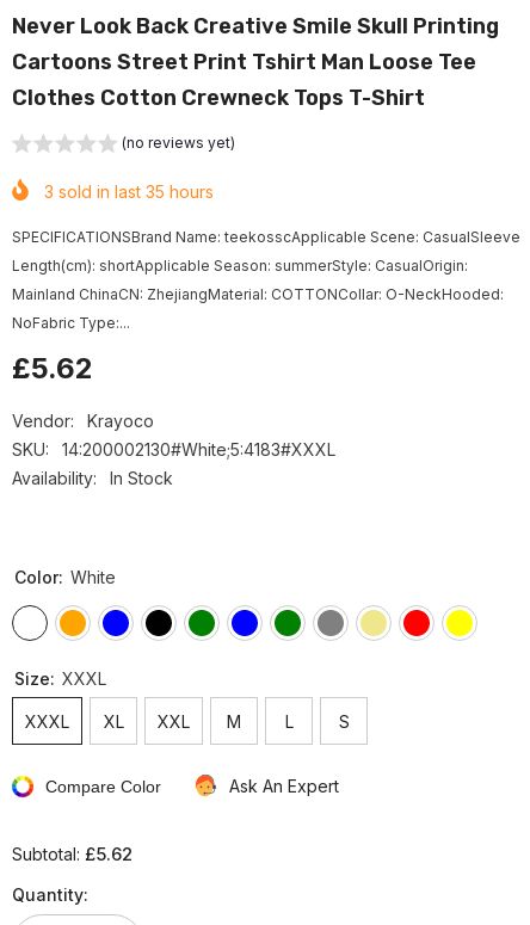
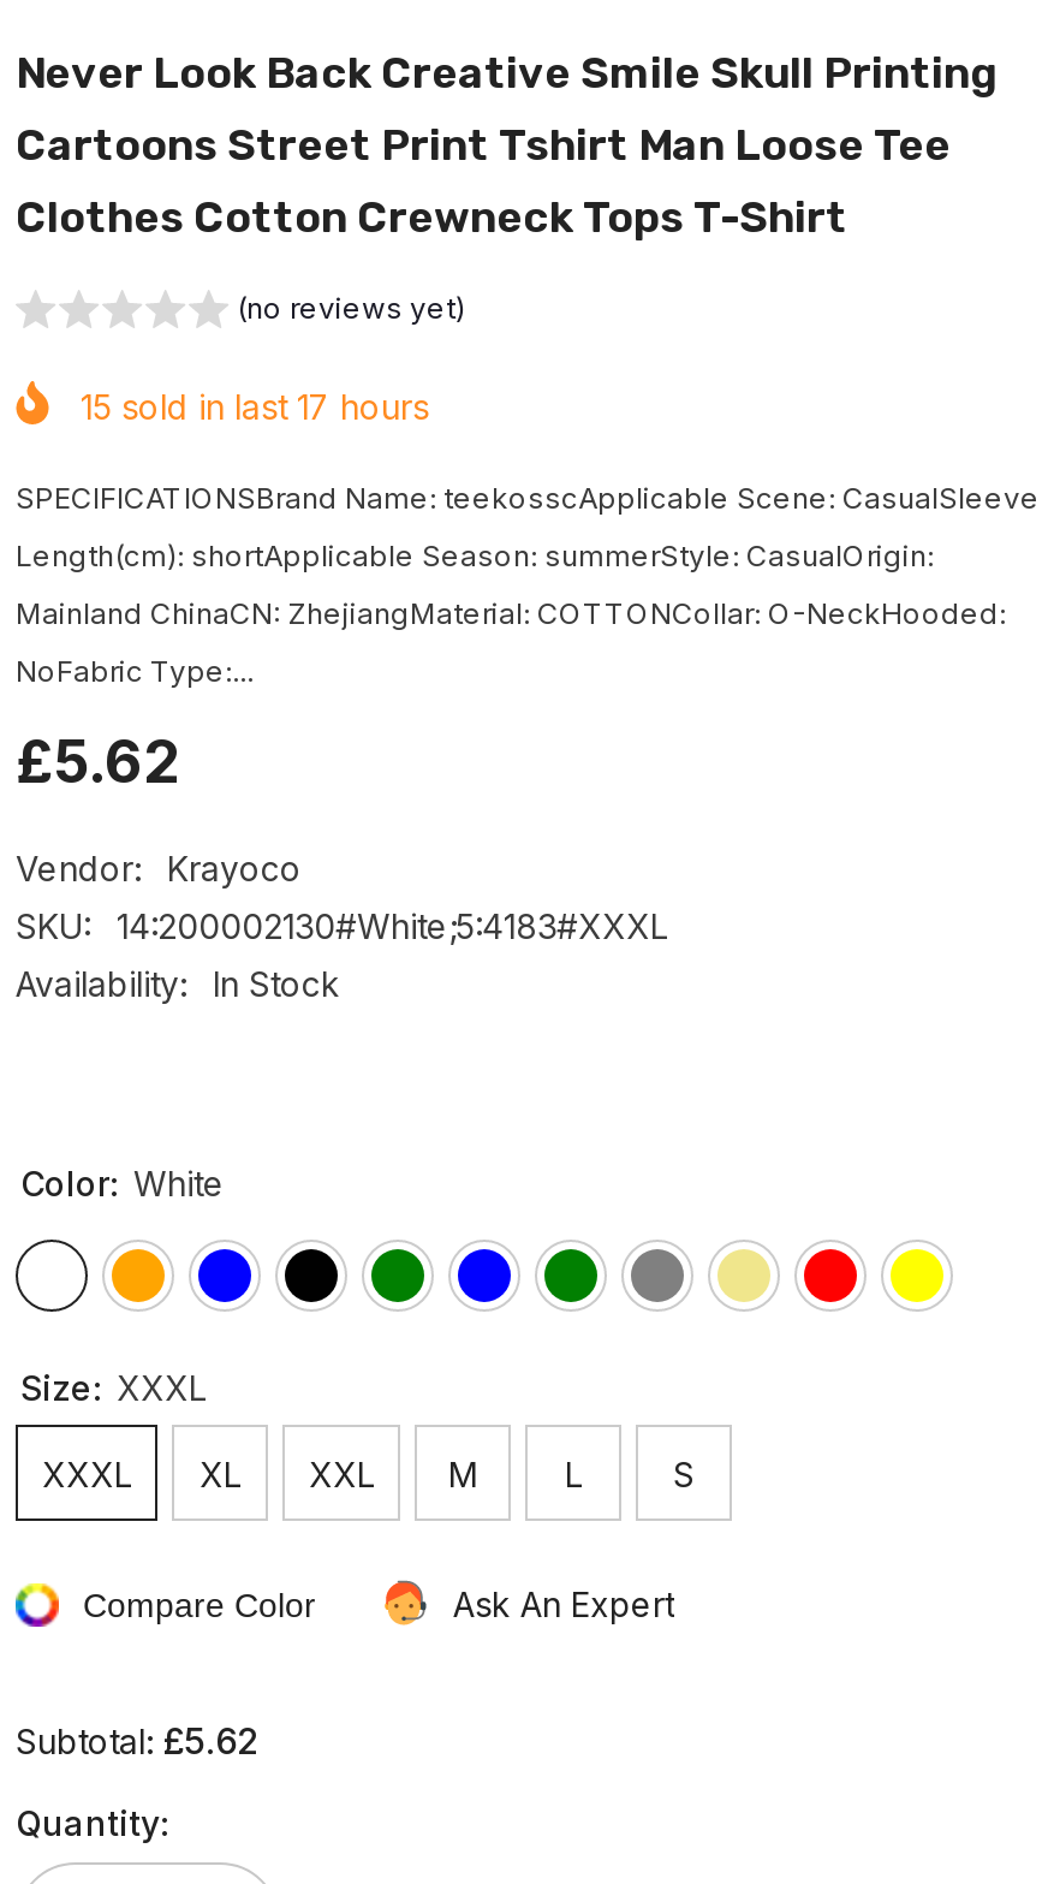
[44,181,214,201] 3 sold in last 35 hours -> [81,385,429,426] 15 sold in last 17 hours

